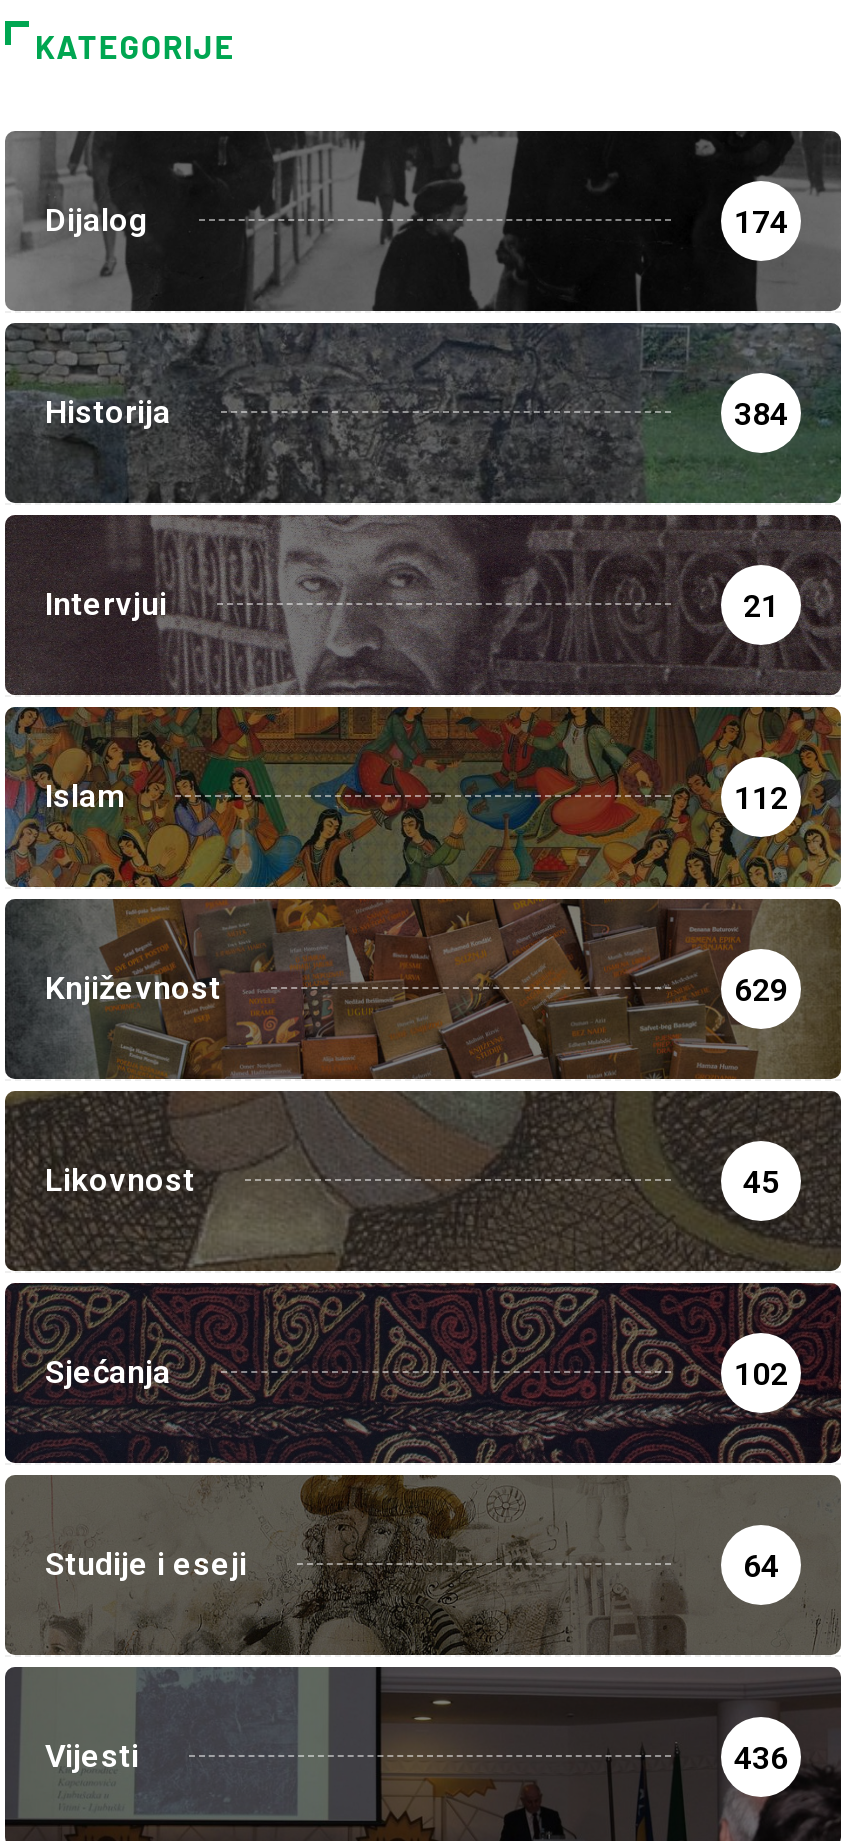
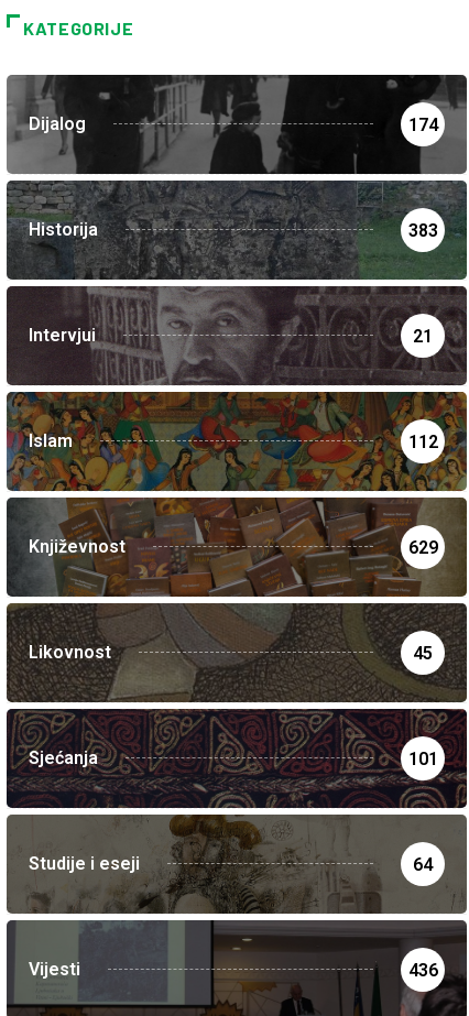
[734,394,788,432] 384 -> [408,220,438,241] 383
[734,1354,788,1392] 102 -> [408,748,438,769] 101

